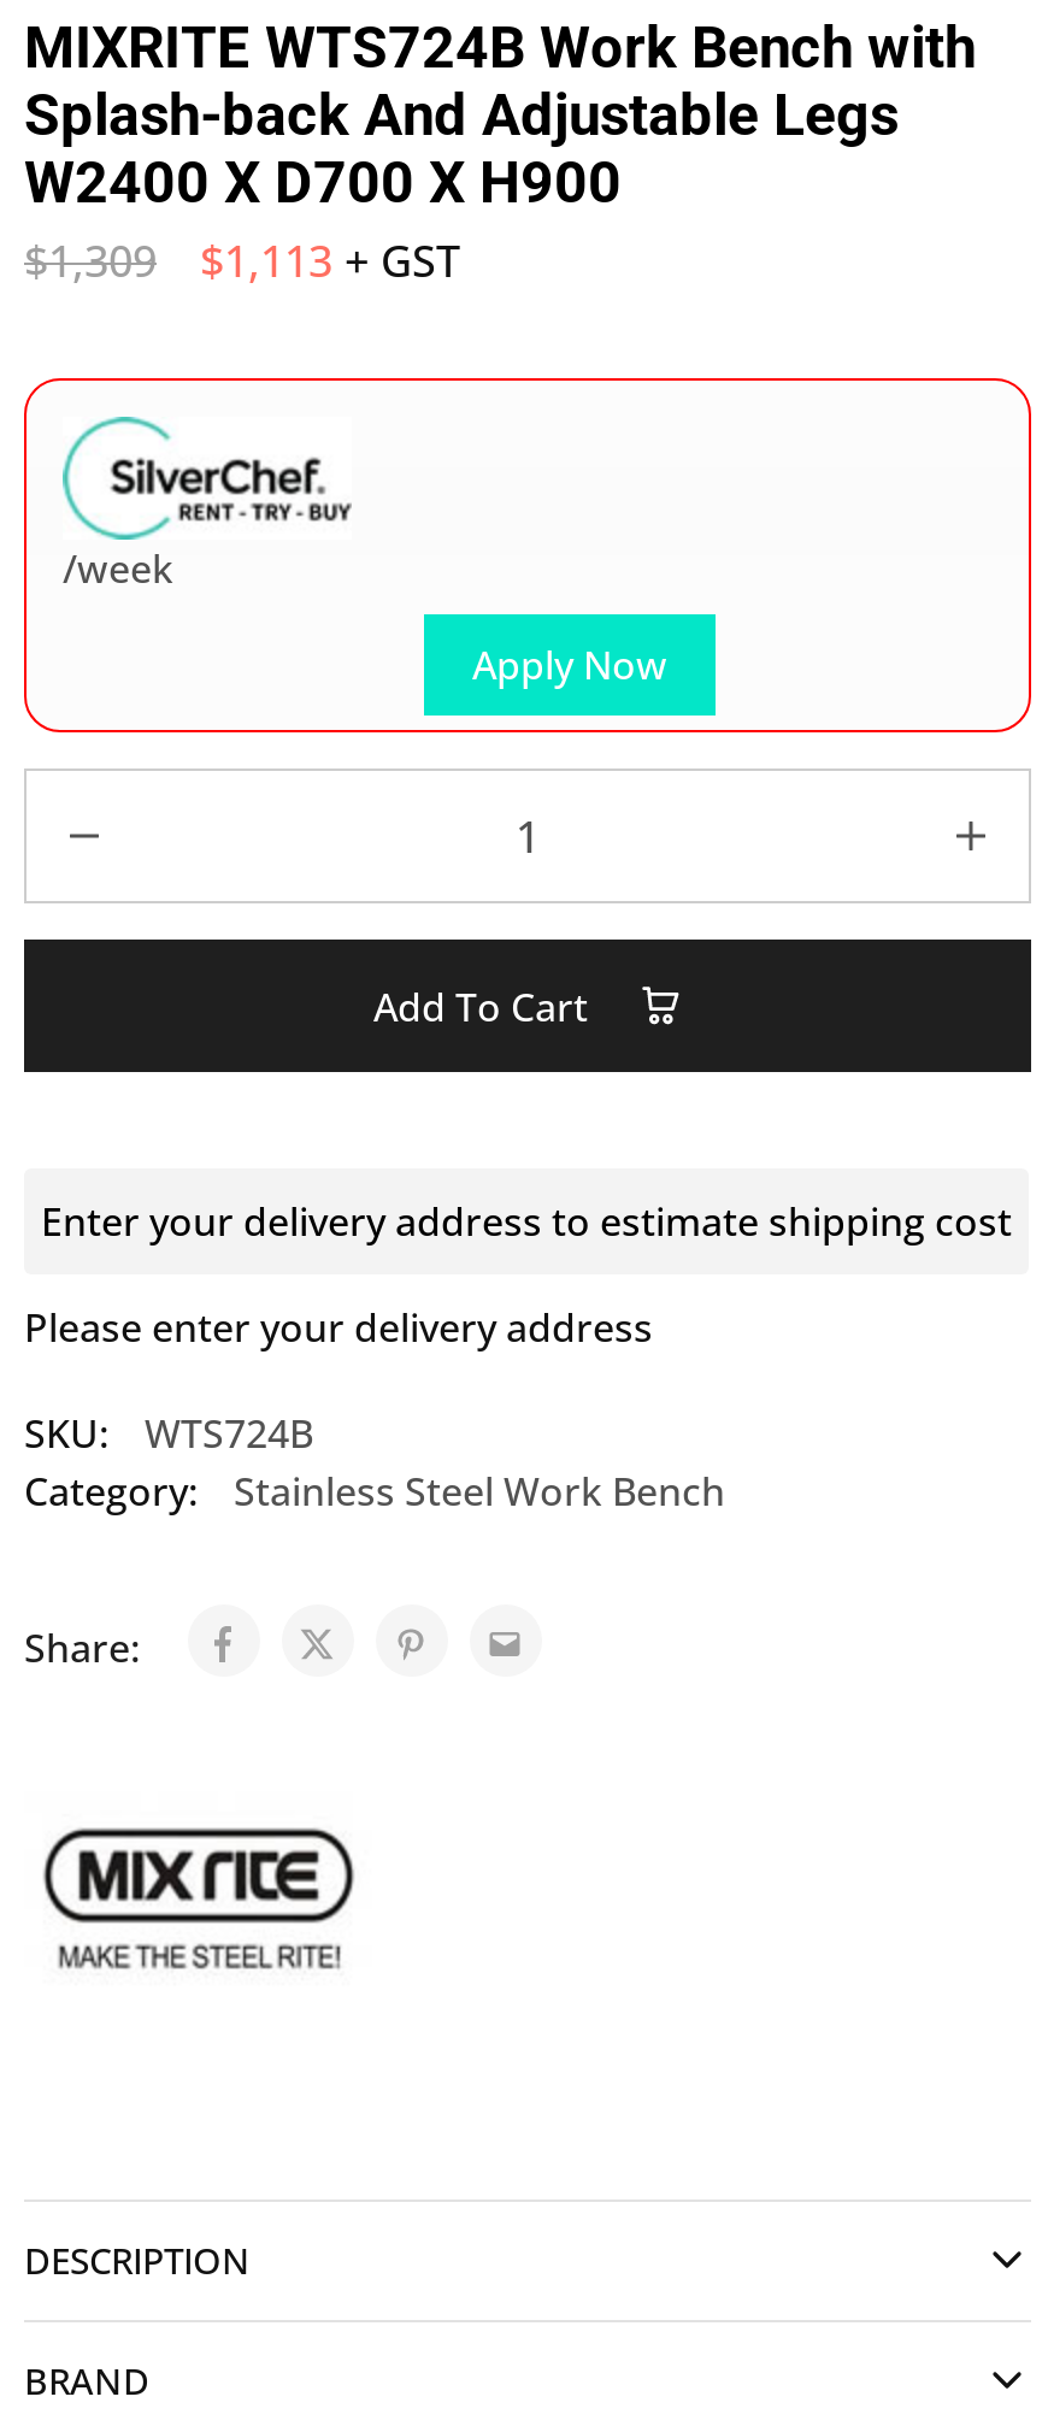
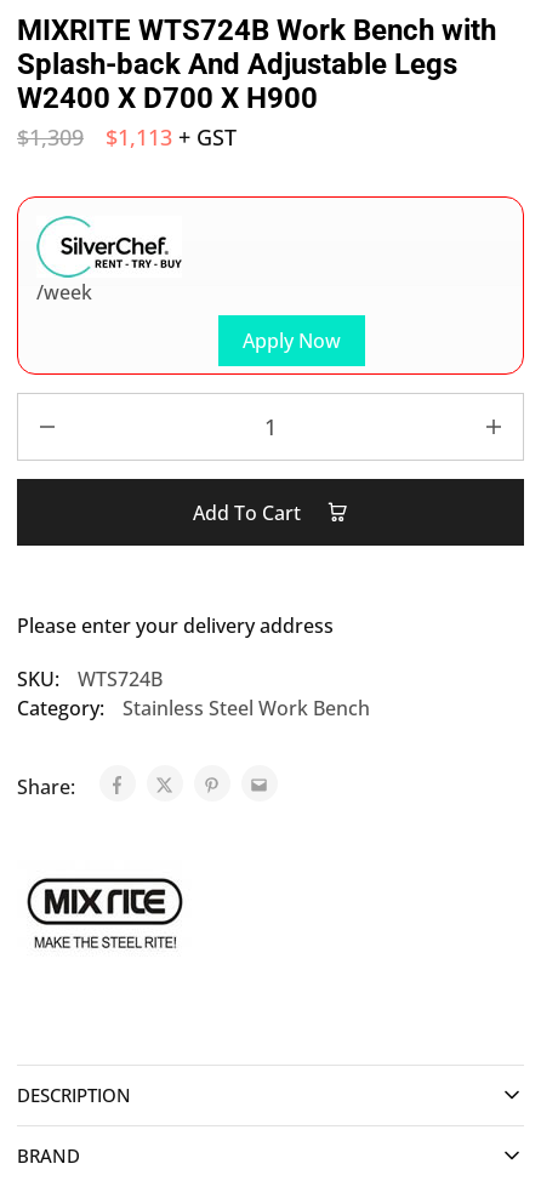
[41,1195,1012,1248] Enter your delivery address to estimate shipping cost -> none

